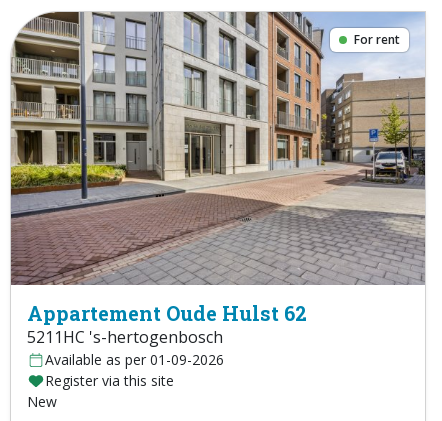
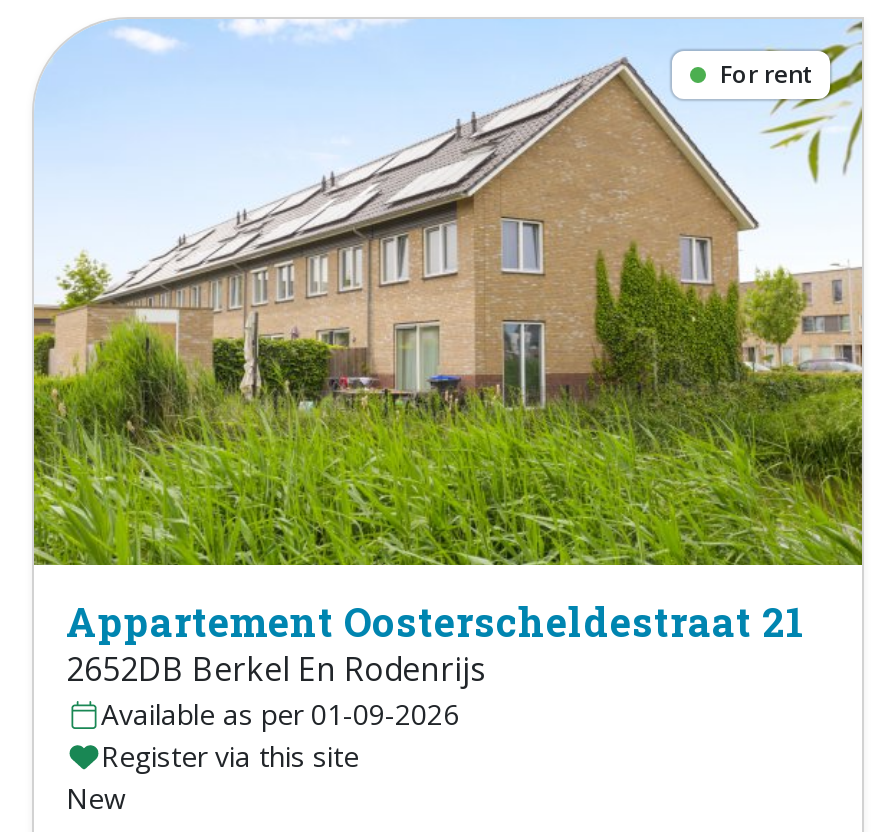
[10,11,426,348] [image] | Appartement Oude Hulst 62 | 5211HC 's-hertogenbosch -> [32,19,864,691] [image] | Appartement Oosterscheldestraat 21 | 2652DB Berkel En Rodenrijs

